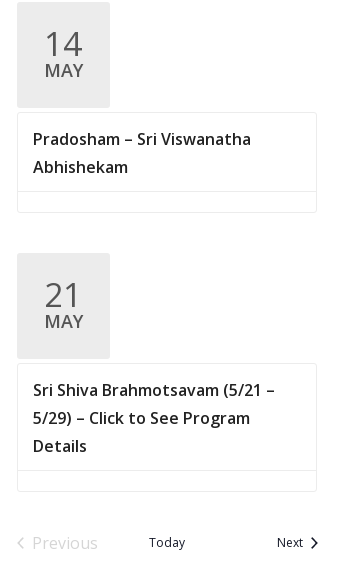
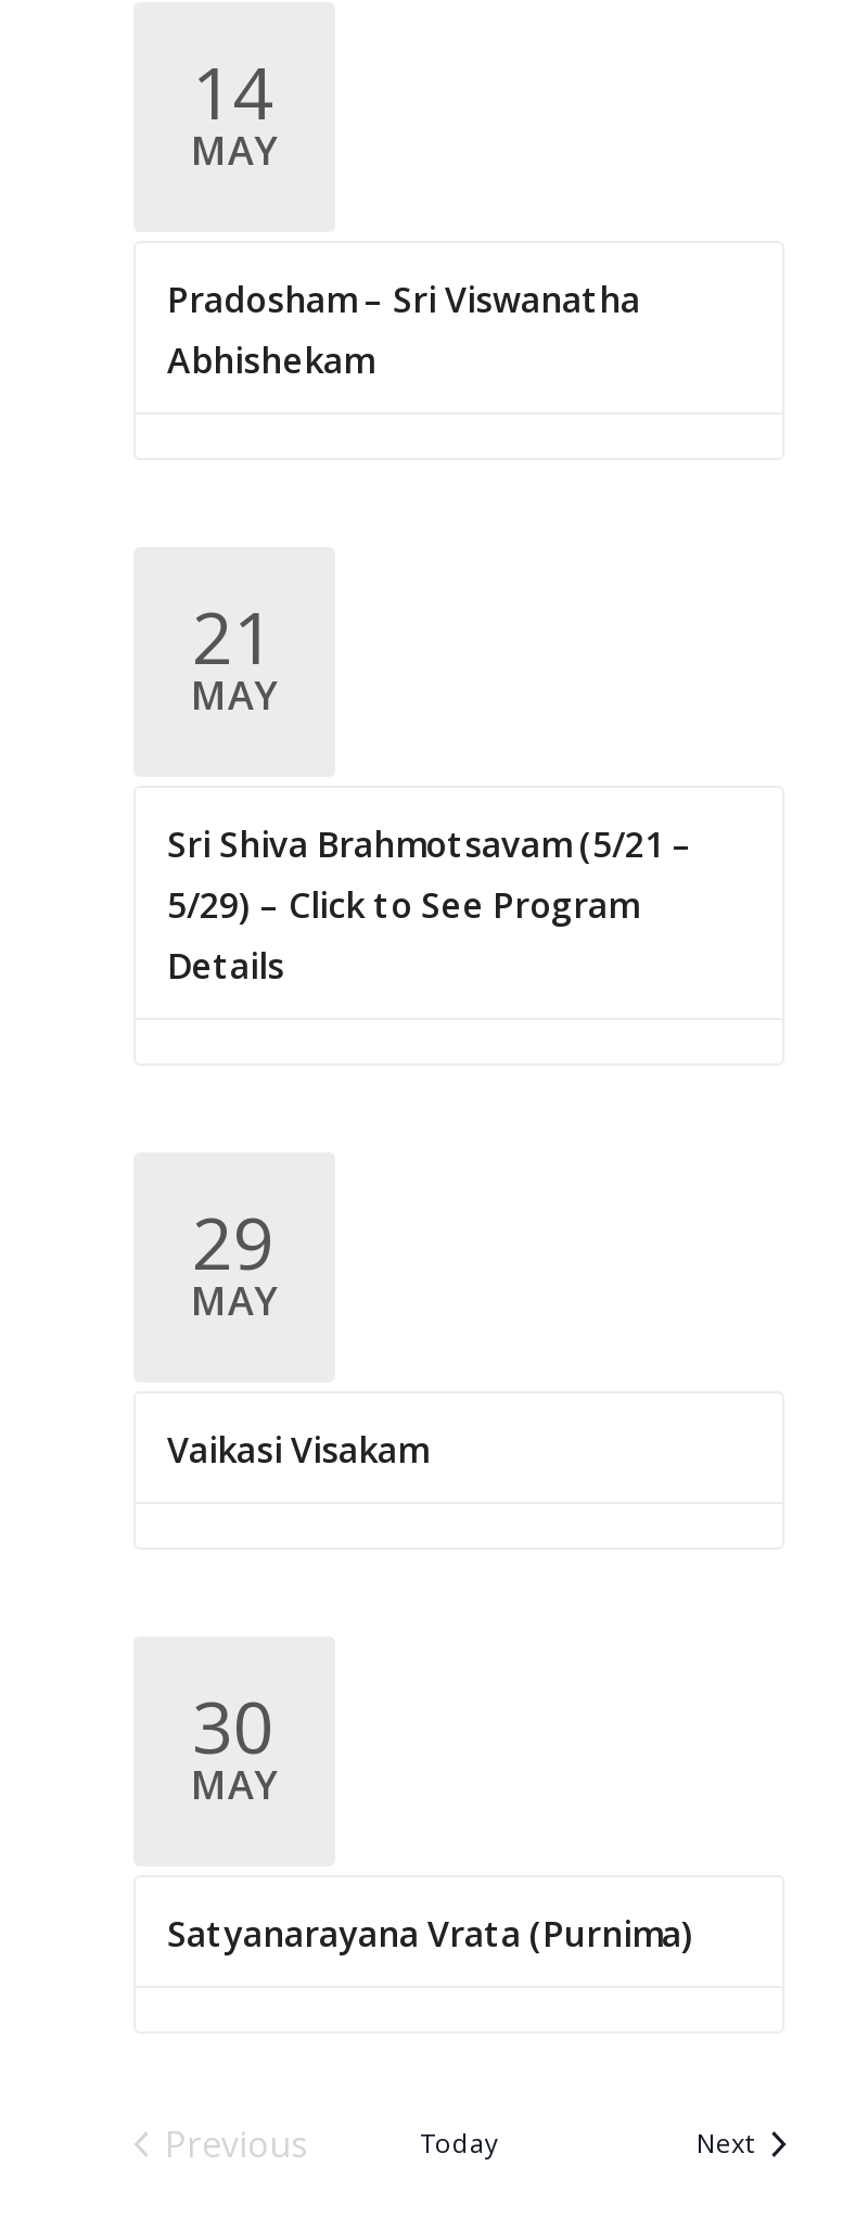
none -> [167,1194,694,1958] 29 | MAY | Vaikasi Visakam | 30 | MAY | Satyanarayana Vrata (Purnima)

